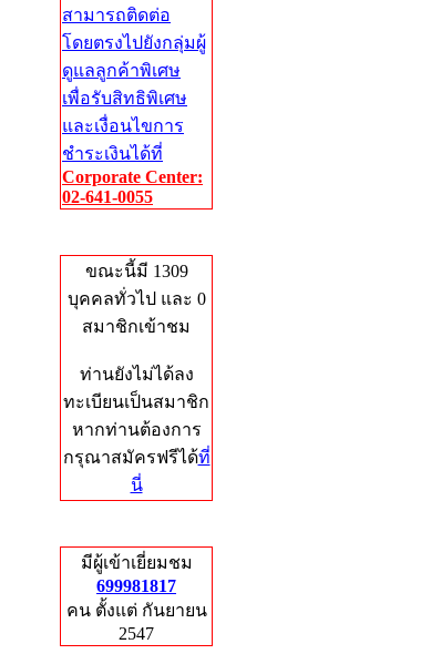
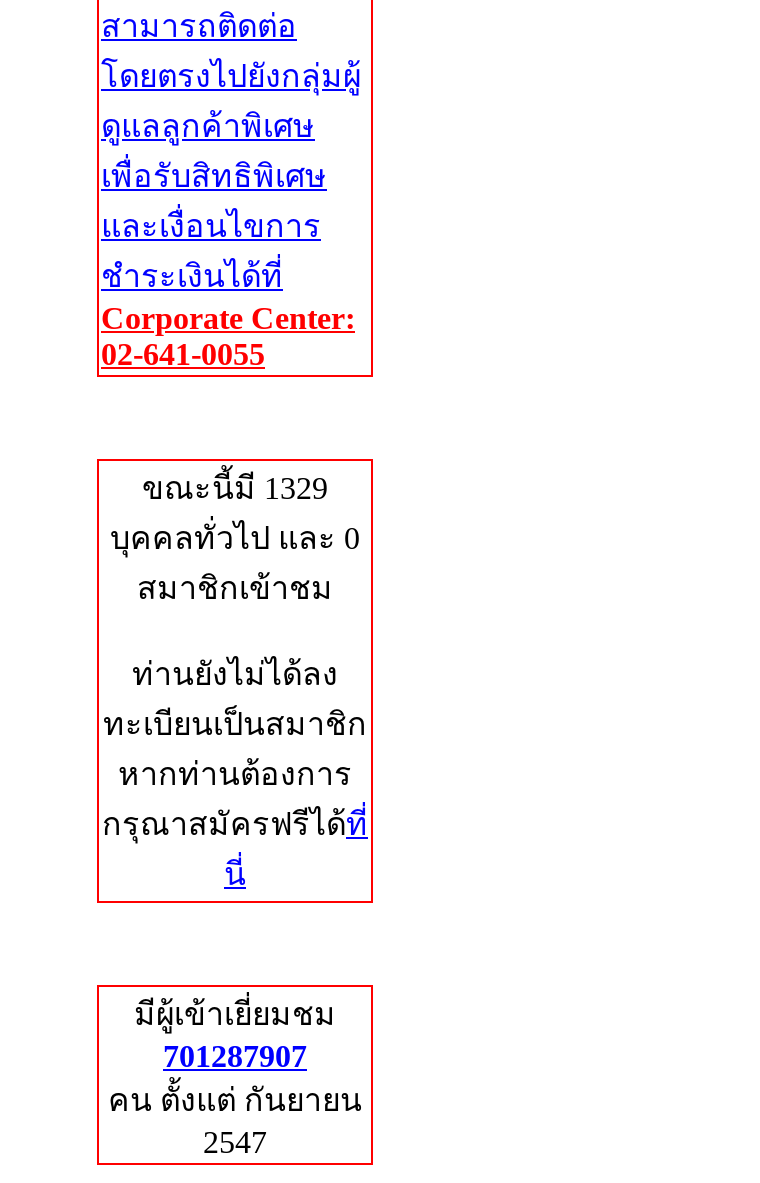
[85,262,188,280] ขณะนี้มี 1309 -> [142,471,328,505] ขณะนี้มี 1329
[96,576,176,595] 699981817 -> [163,1039,307,1073] 701287907

